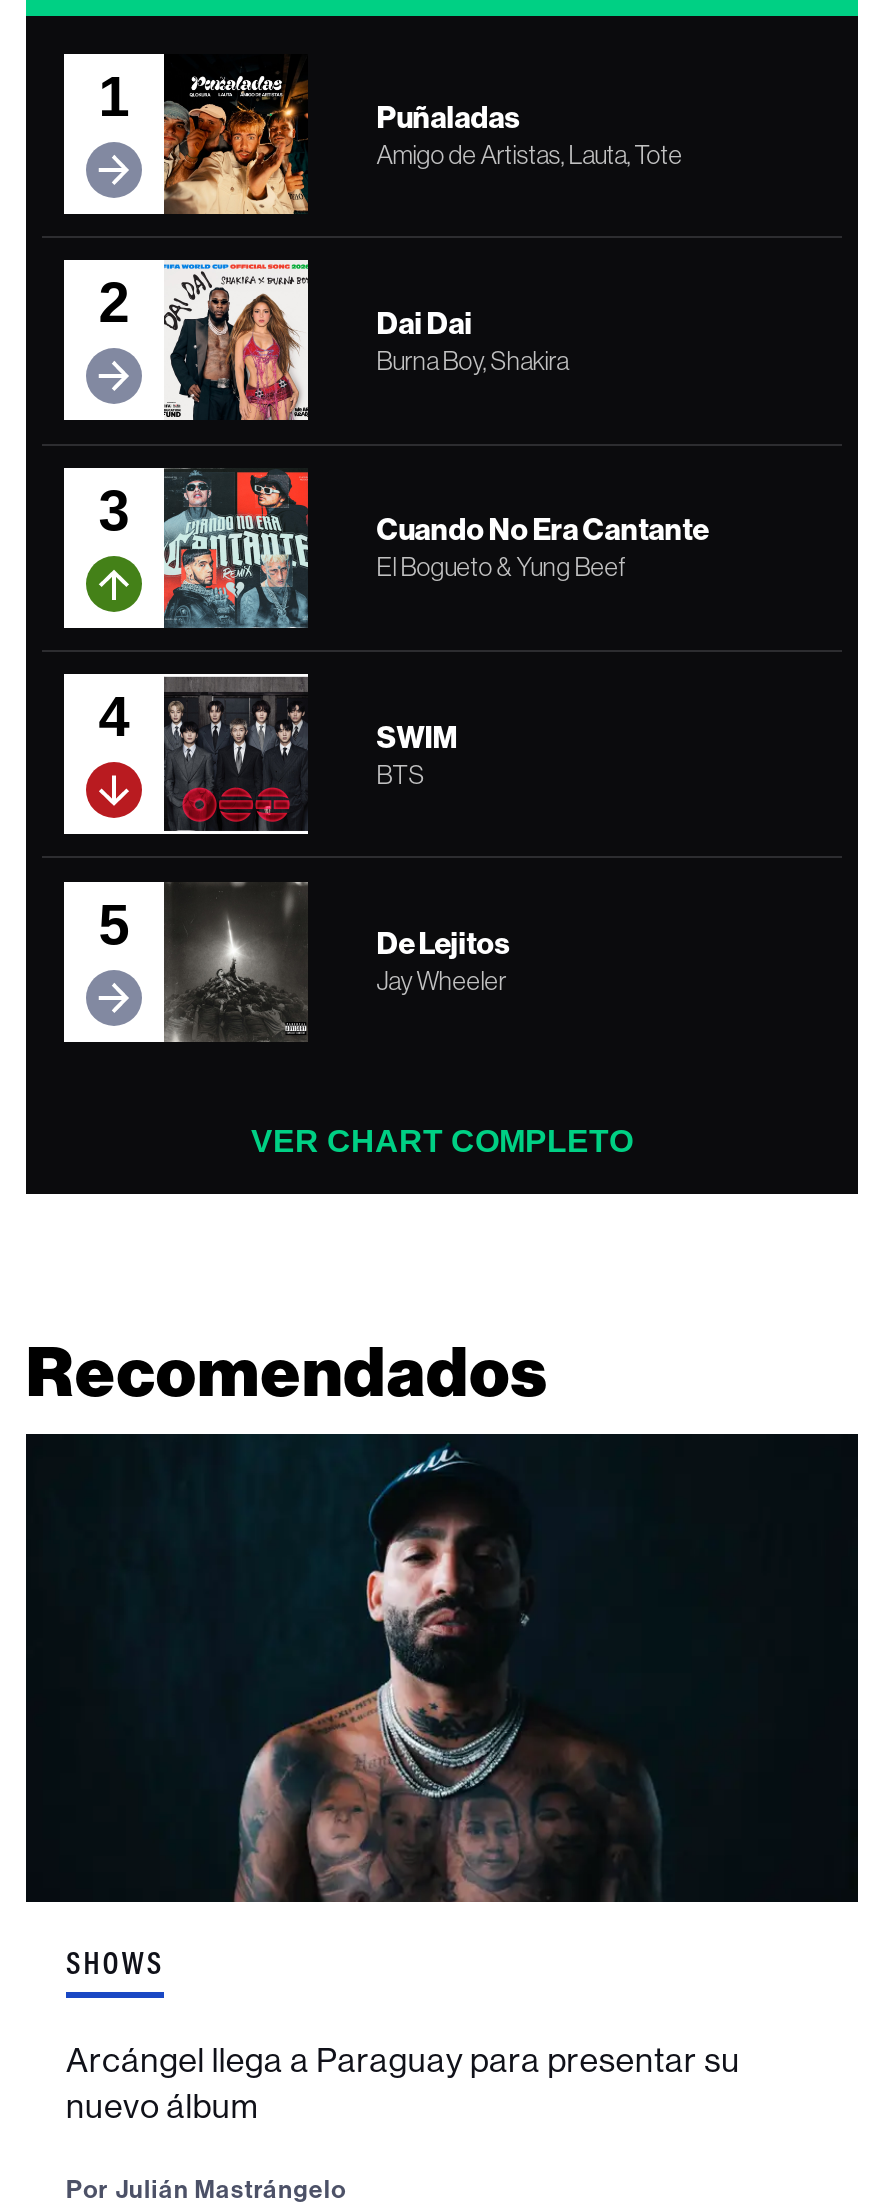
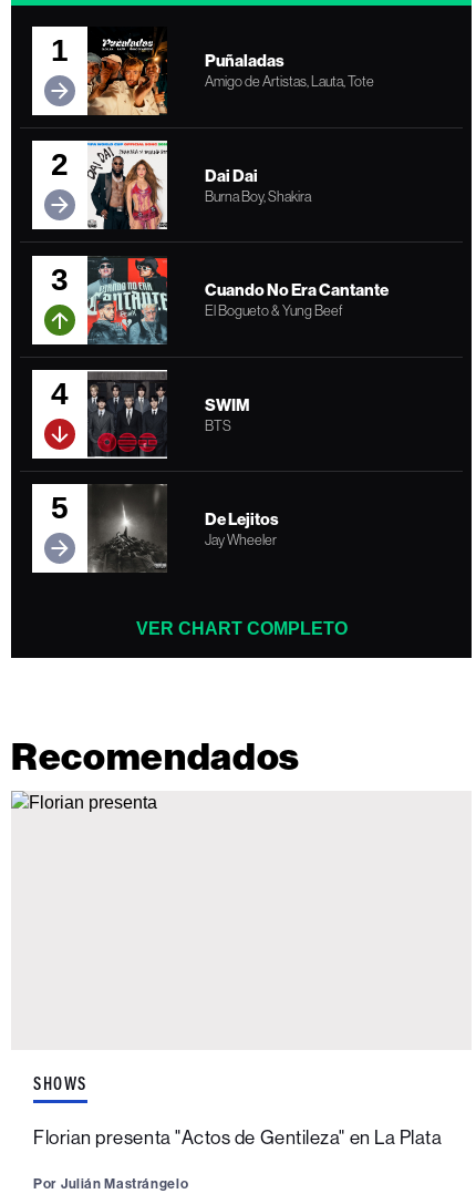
[24,1432,860,1904] [image] -> none
[66,2039,740,2125] Arcángel llega a Paraguay para presentar su | nuevo álbum -> [33,1126,442,1148] Florian presenta "Actos de Gentileza" en La Plata

